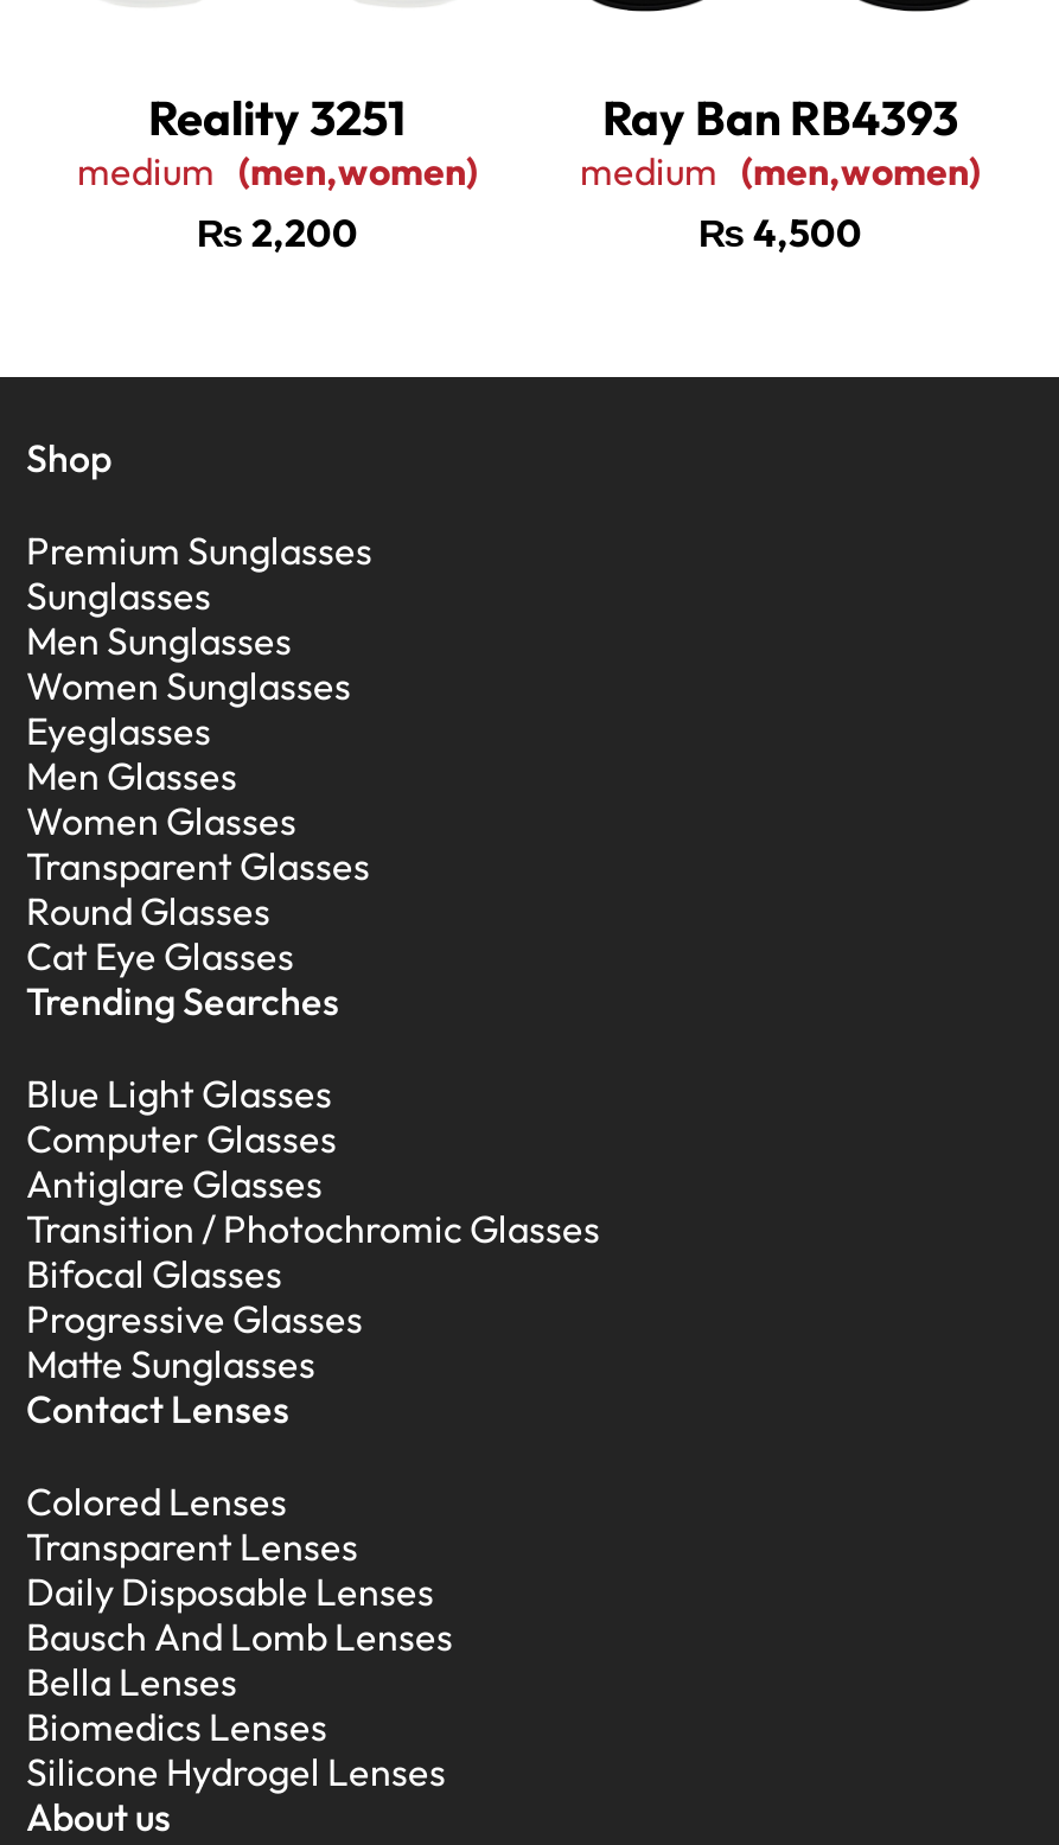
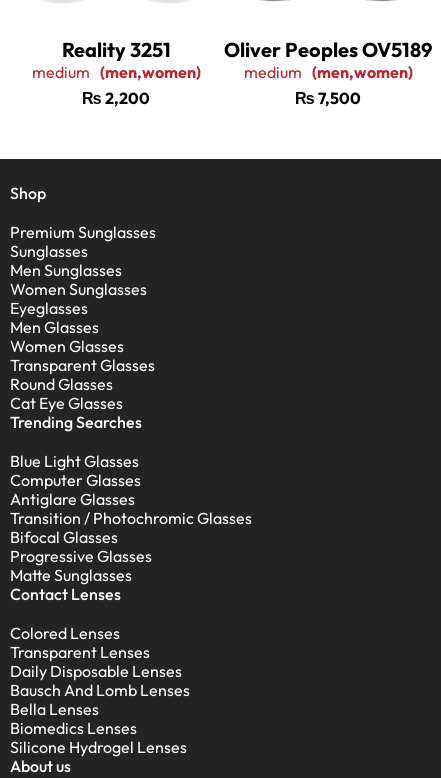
[602,87,958,146] Ray Ban RB4393 -> [224,36,432,61] Oliver Peoples OV5189
[698,208,862,255] ₨ 4,500 -> [295,87,361,107] ₨ 7,500

